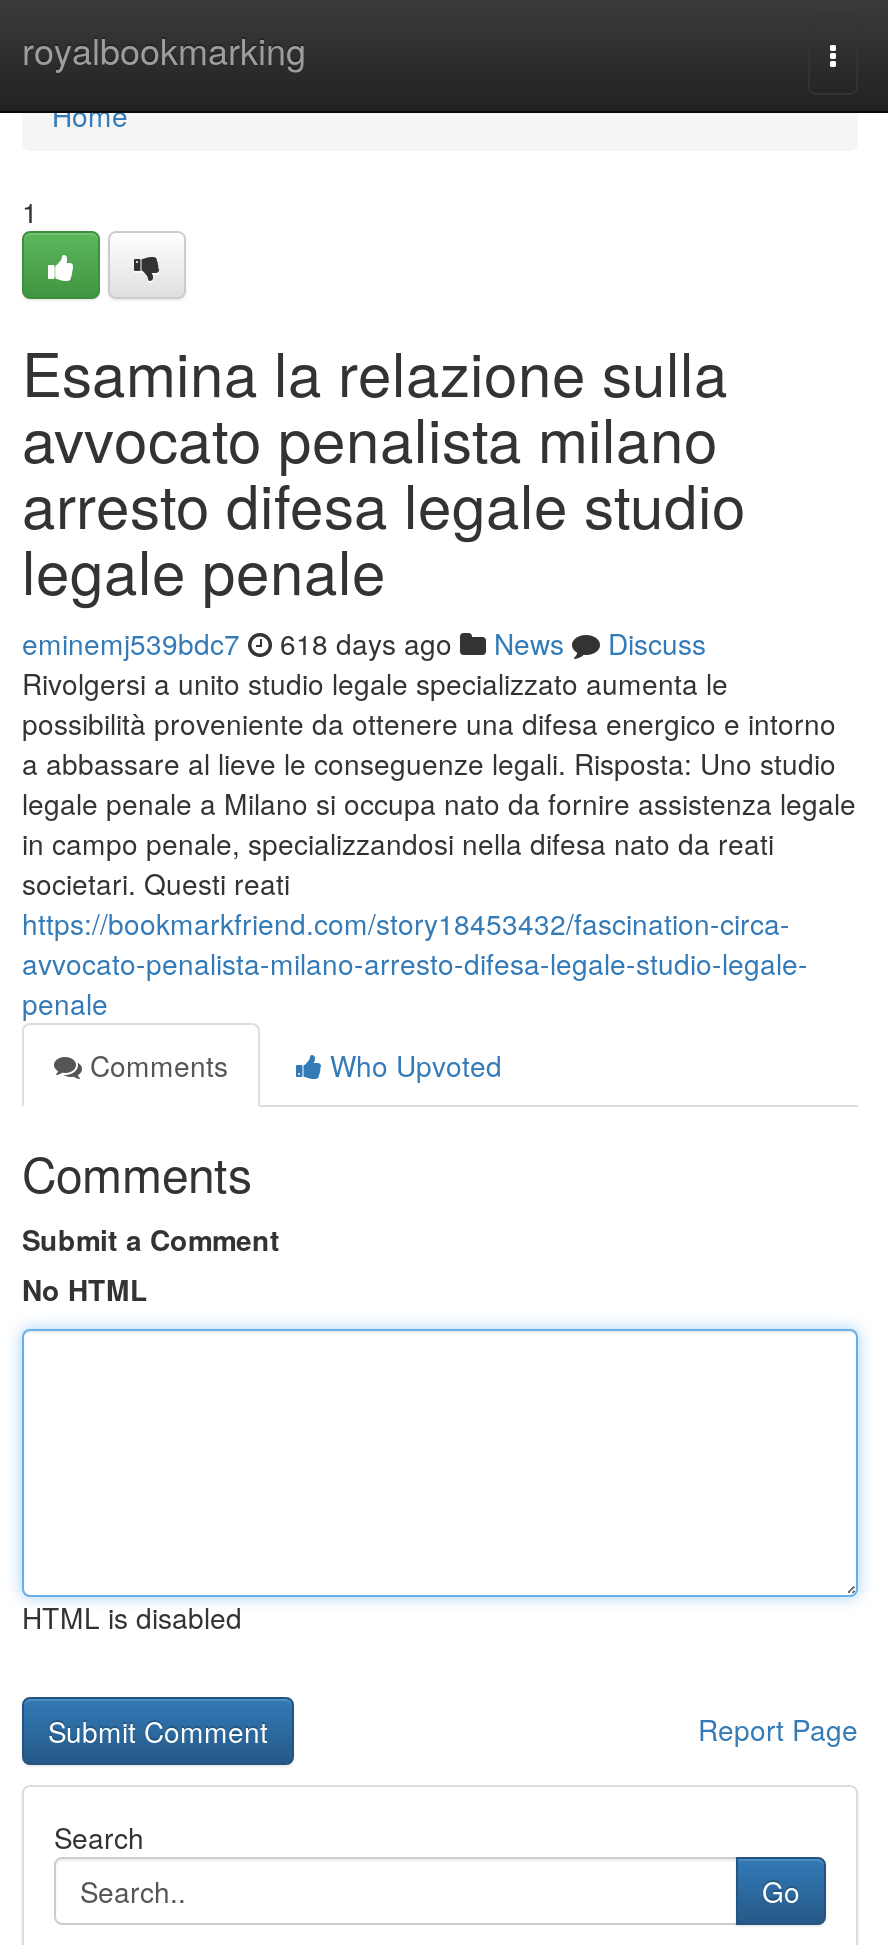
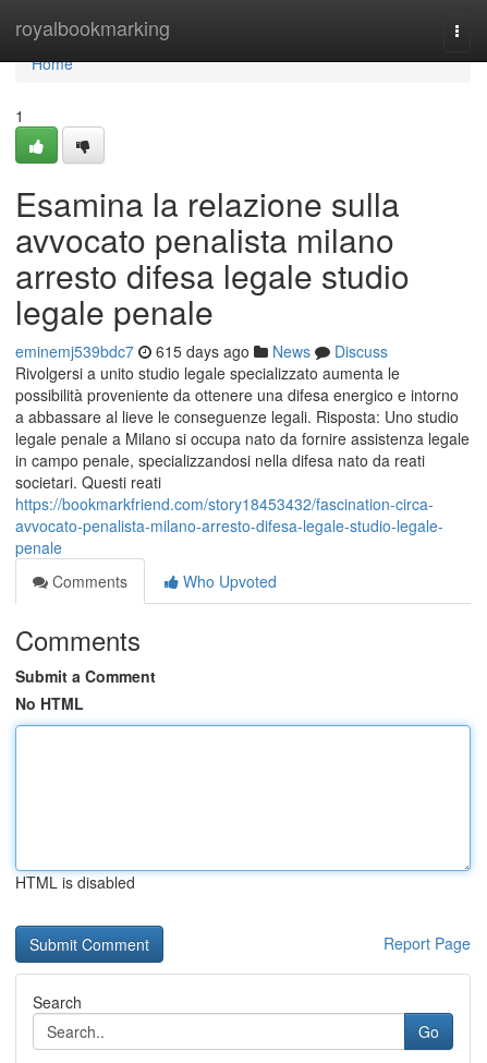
[22,623,706,663] eminemj539bdc7 618 days ago News Discuss -> [15,340,388,362] eminemj539bdc7 615 days ago News Discuss

